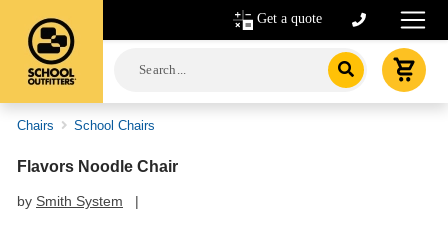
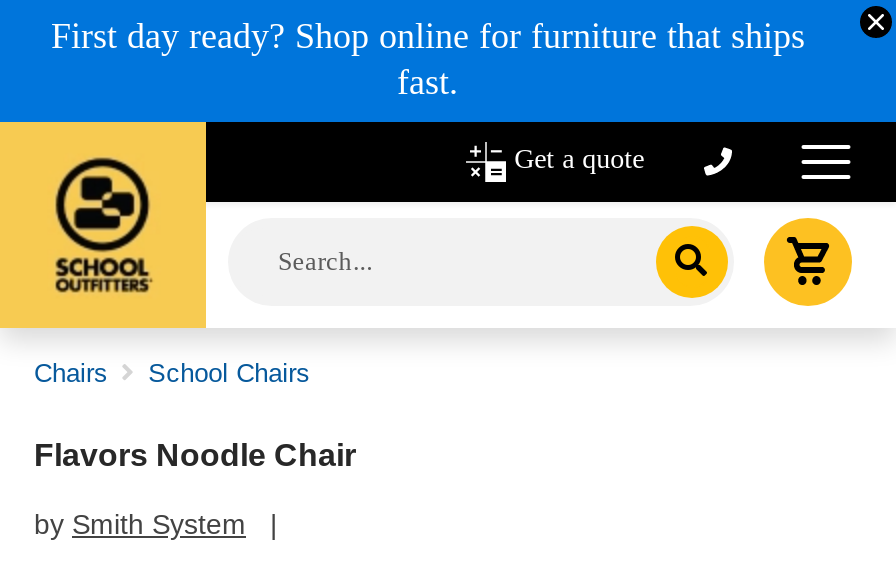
none -> [51,16,805,102] First day ready? Shop online for furniture that ships | fast.

